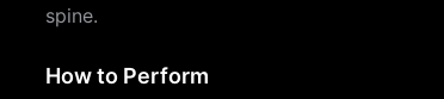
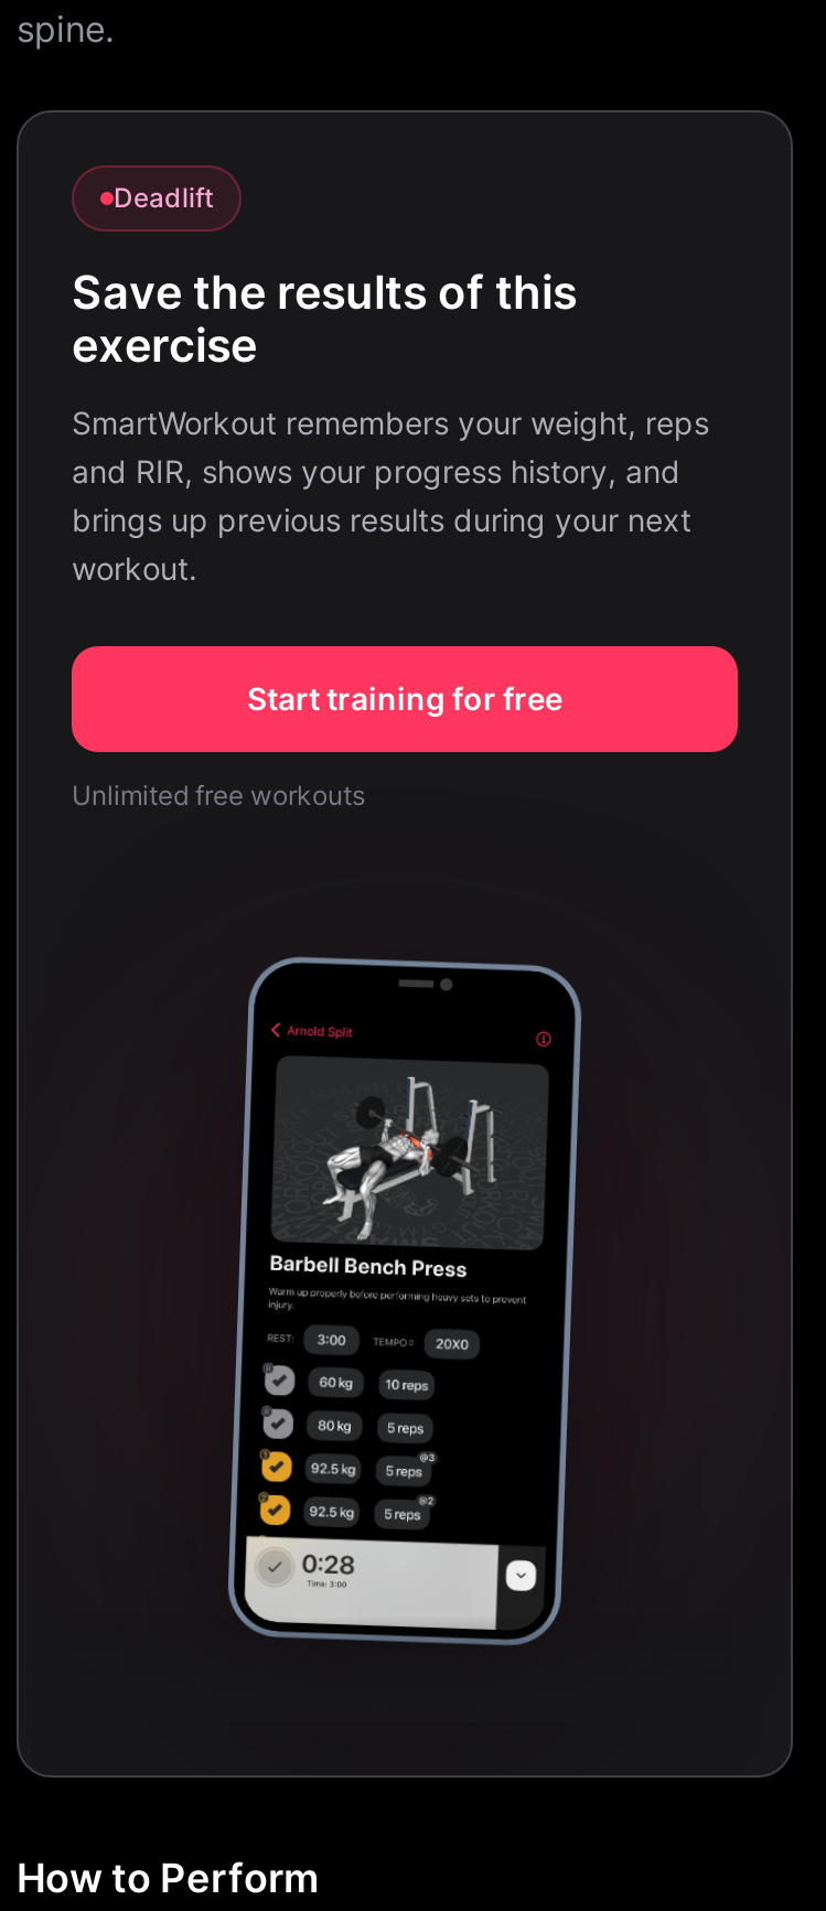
none -> [17,110,793,1778] [image] | Deadlift | Save the results of this | exercise | SmartWorkout remembers your weight, reps | and RIR, shows your progress history, and | brings up previous results during your next | workout. | Start training for free | Unlimited free workouts

